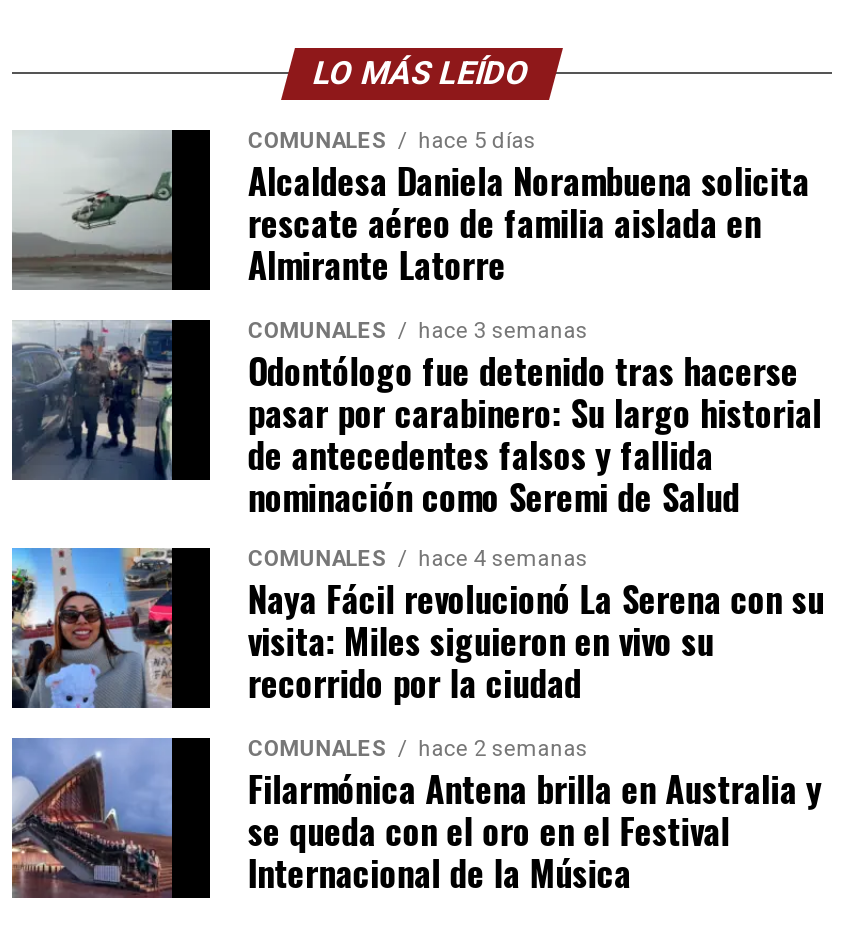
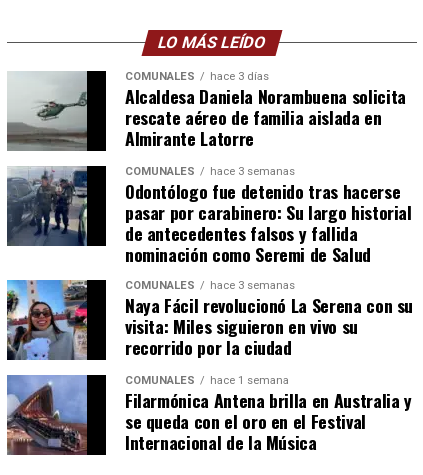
[248,127,536,153] COMUNALES hace 5 días -> [125,70,269,83] COMUNALES hace 3 días
[248,545,588,571] COMUNALES hace 4 semanas -> [125,279,295,292] COMUNALES hace 3 semanas
[248,735,588,761] COMUNALES hace 2 semanas -> [125,374,289,387] COMUNALES hace 1 semana

